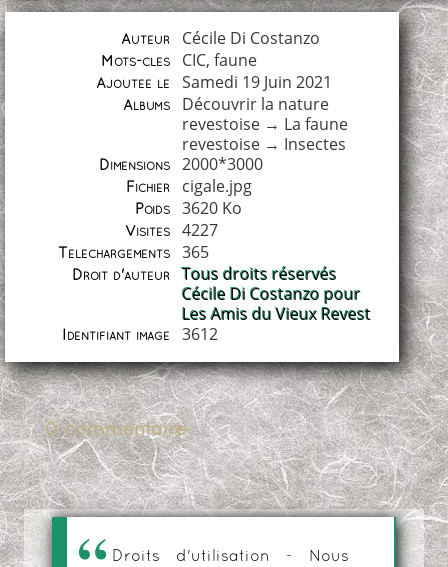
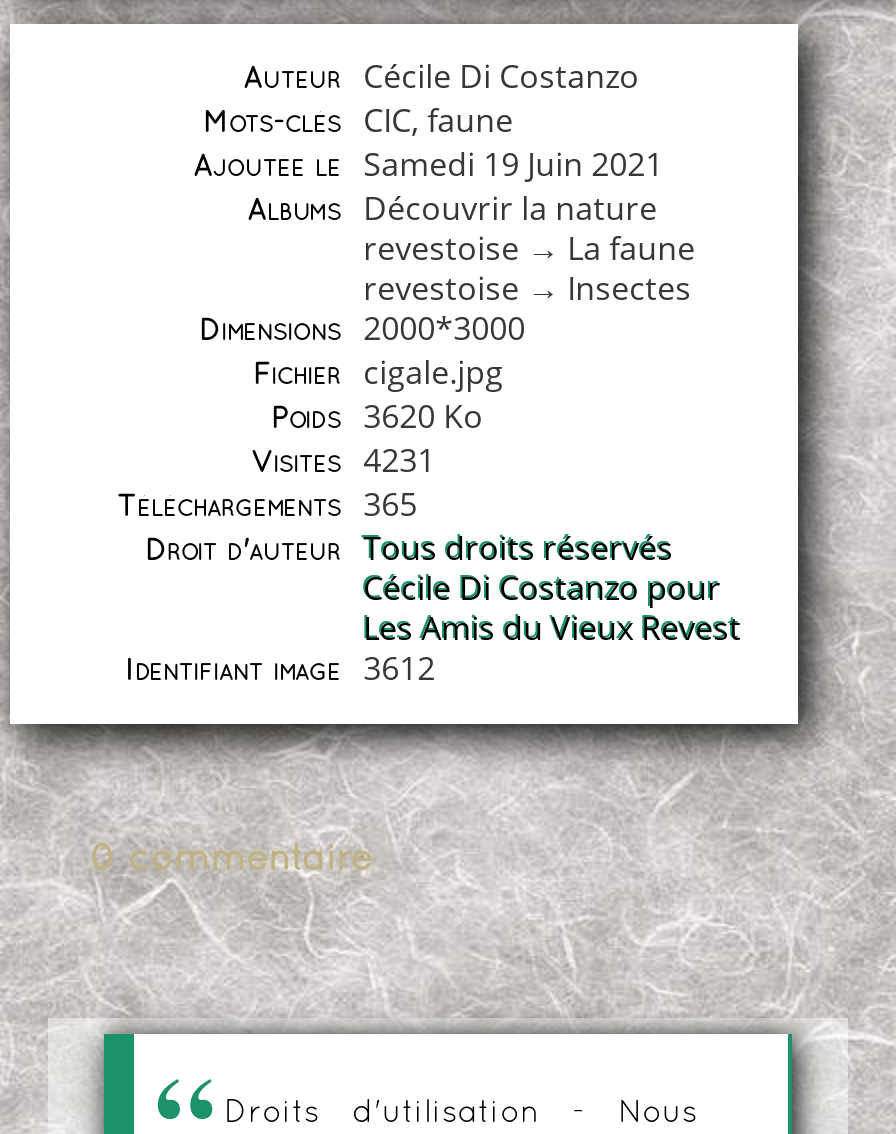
[125,219,218,241] Visites 4227 -> [251,438,435,482] Visites 4231

